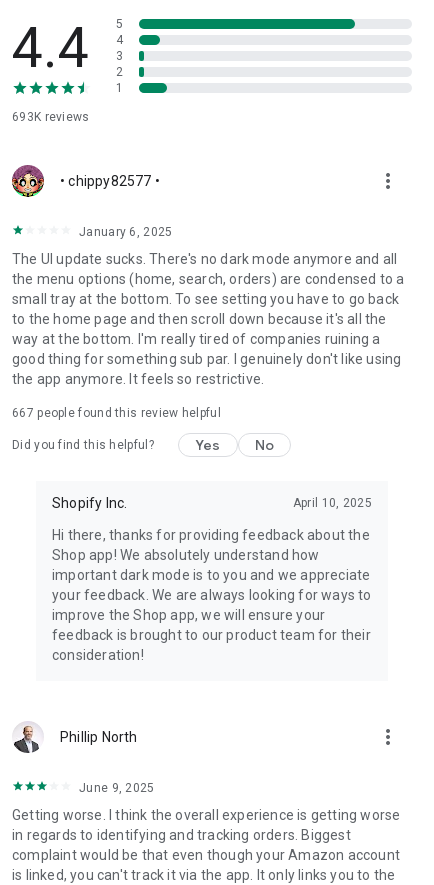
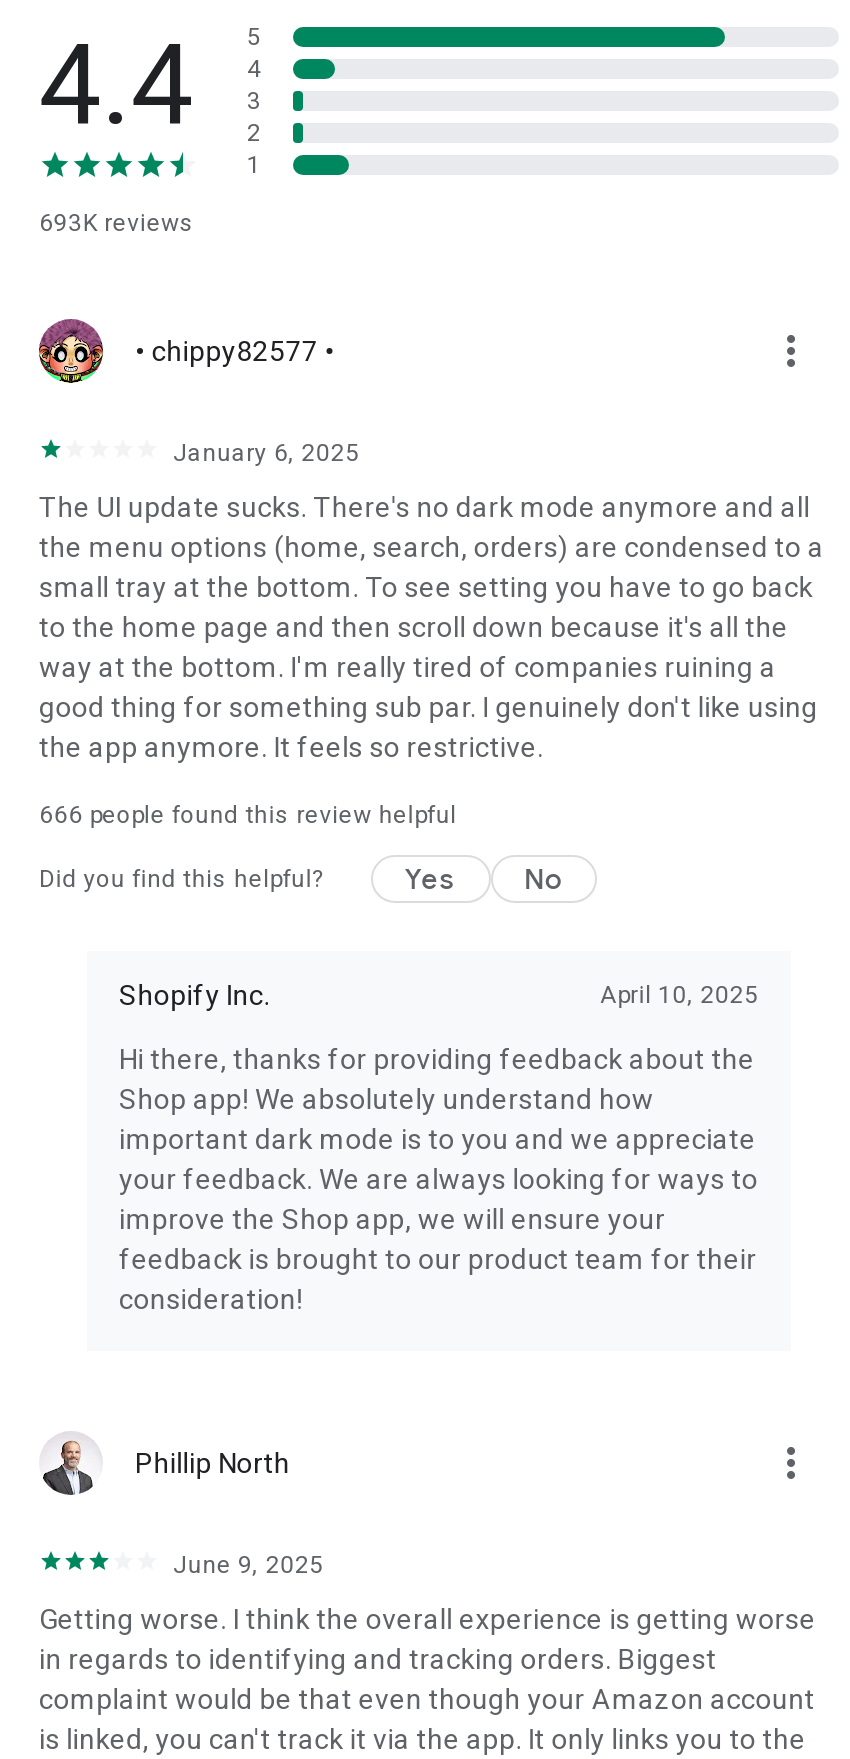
[12,406,221,420] 667 people found this review helpful -> [39,801,457,829] 666 people found this review helpful

